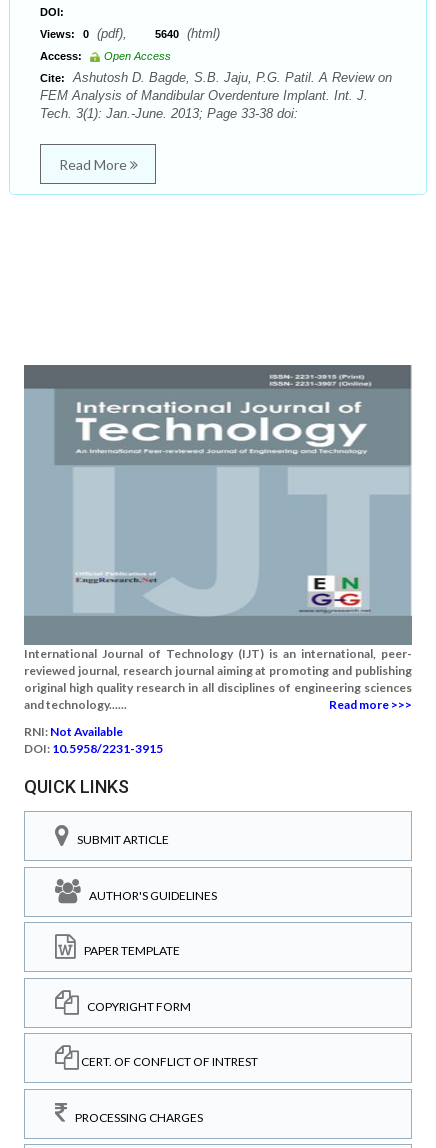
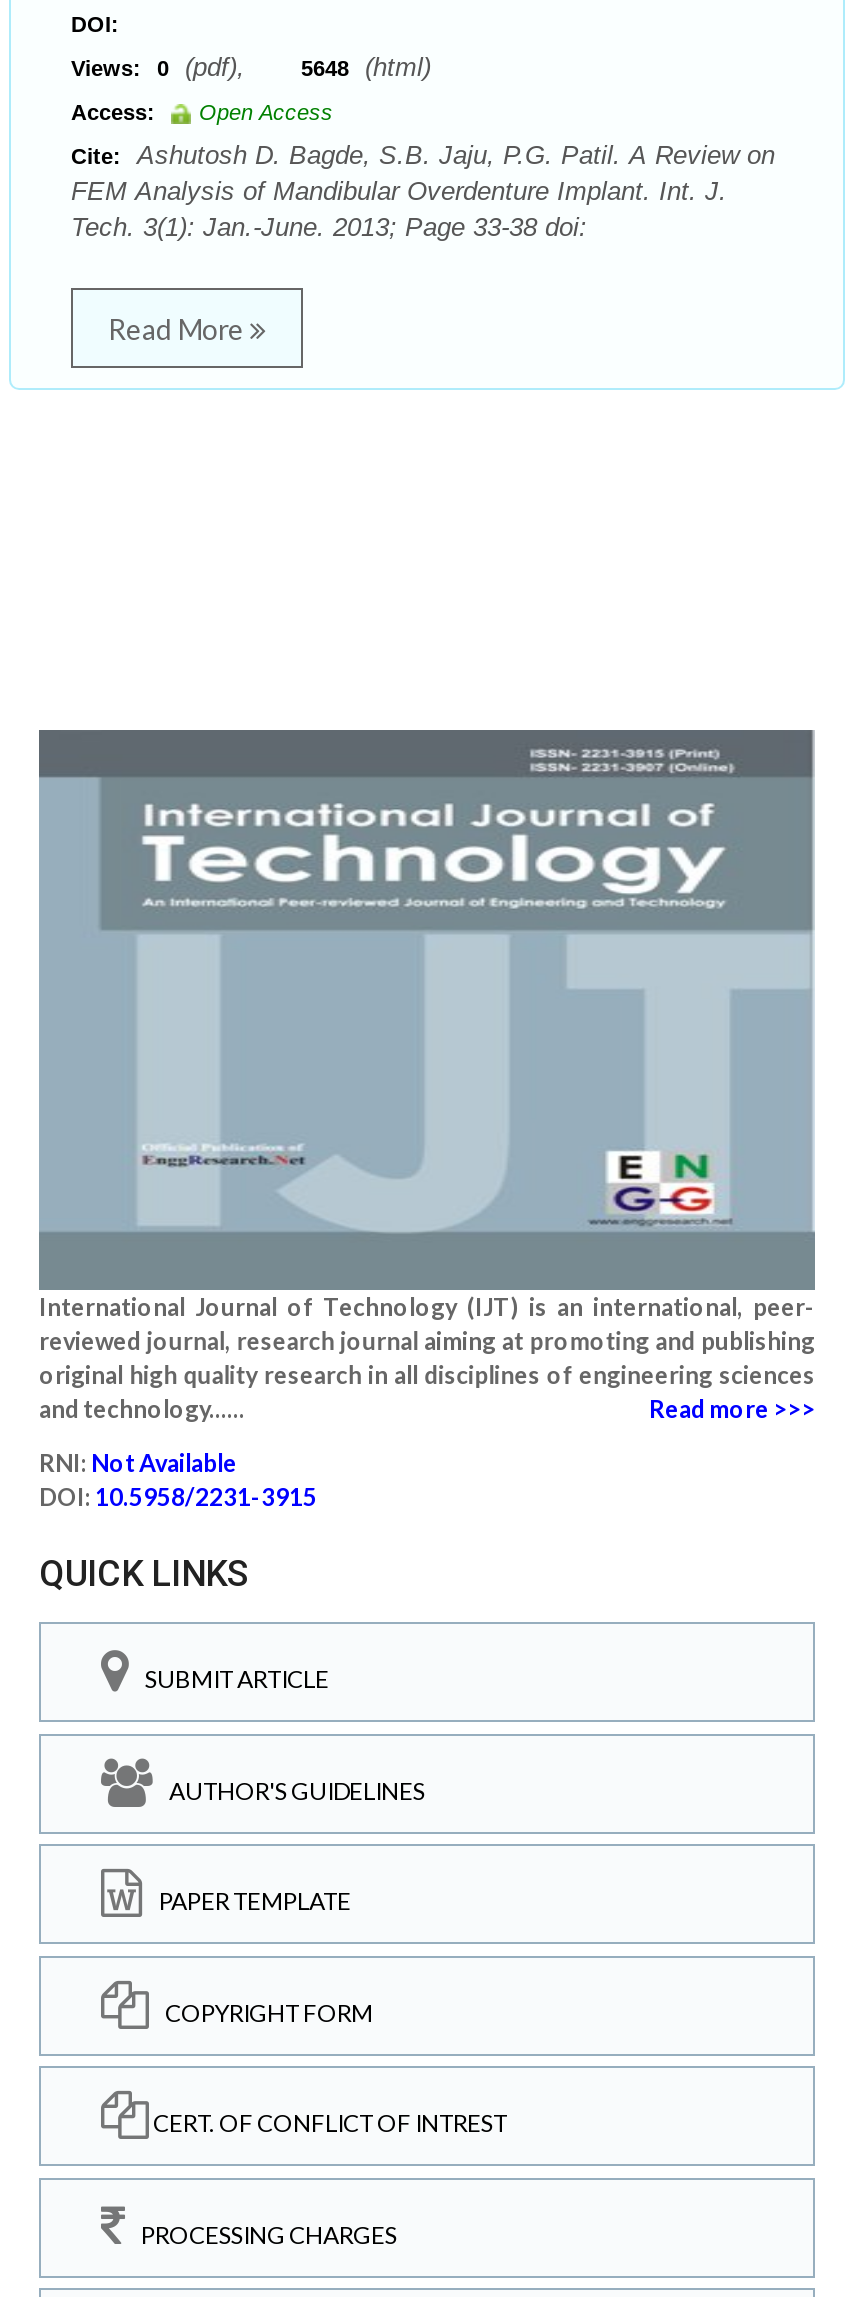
[40,26,220,41] Views: 0 (pdf), 5640 (html) -> [71,52,431,82] Views: 0 (pdf), 5648 (html)

